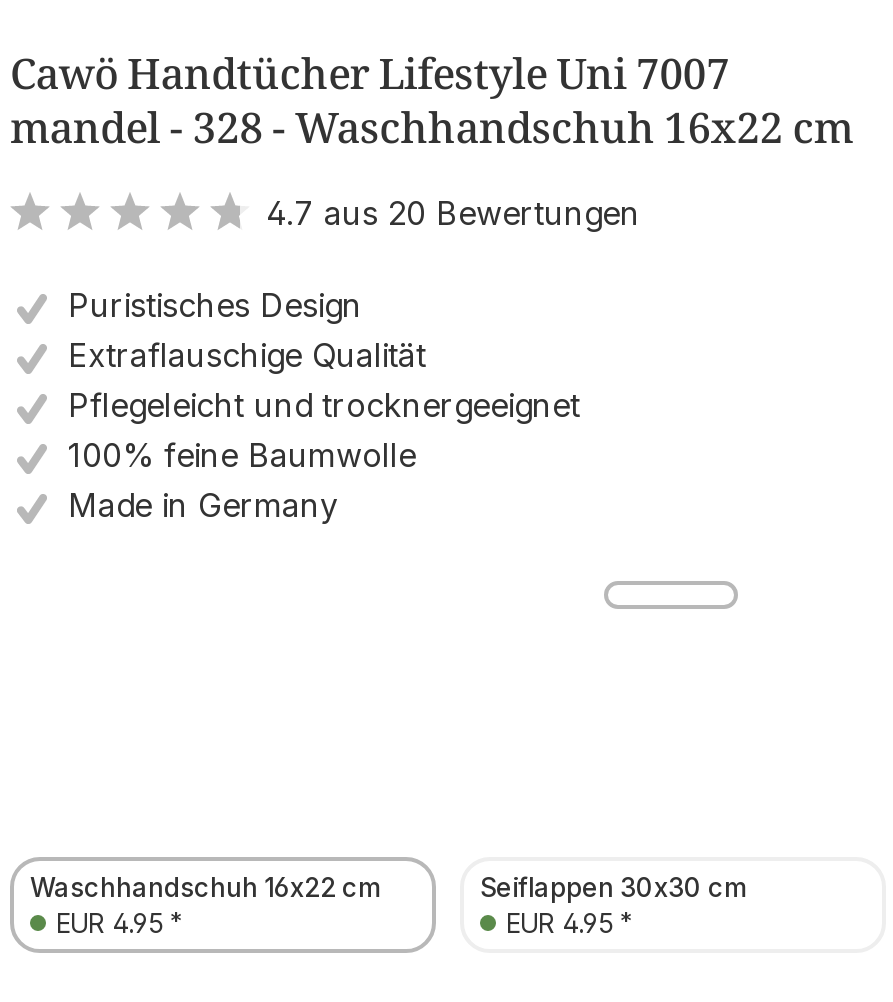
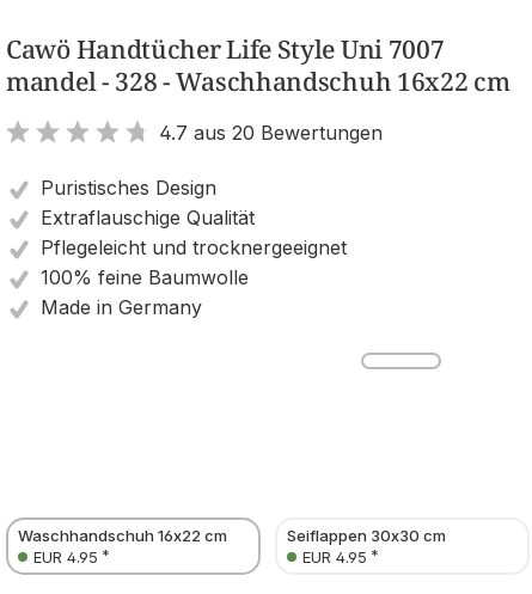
[10,45,730,101] Cawö Handtücher Lifestyle Uni 7007 -> [6,32,444,66] Cawö Handtücher Life Style Uni 7007

